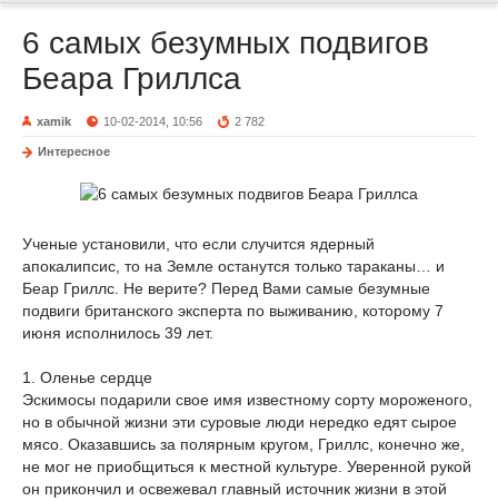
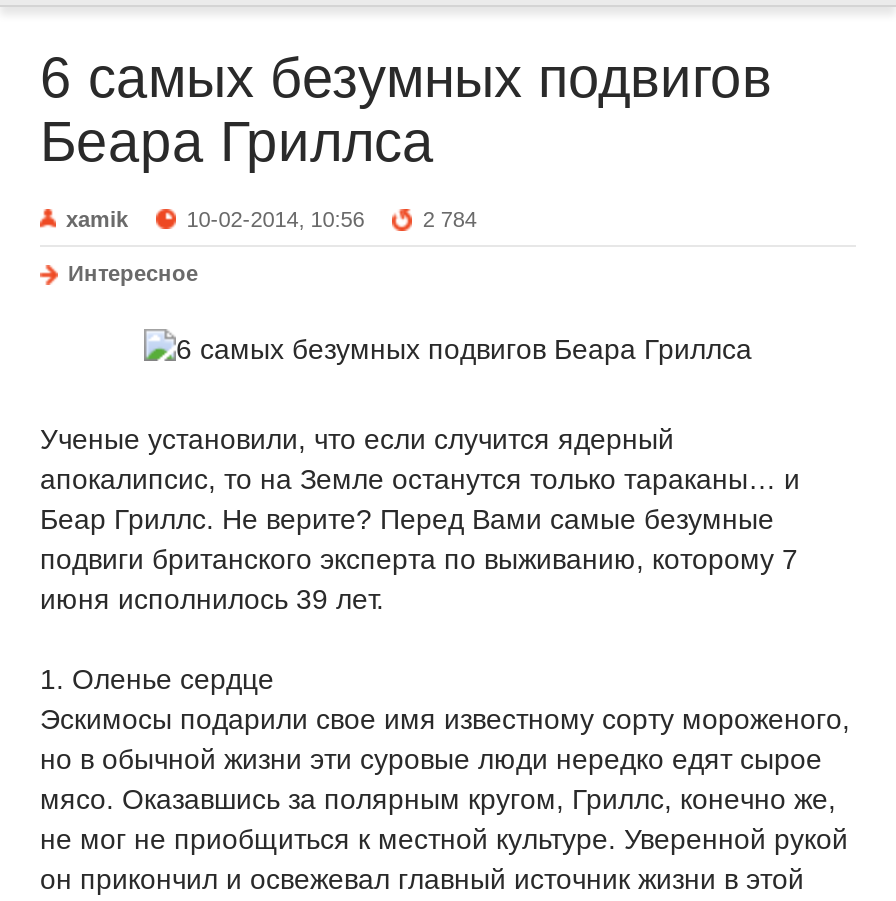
[235,115,265,128] 2 782 -> [423,207,477,231] 2 784

